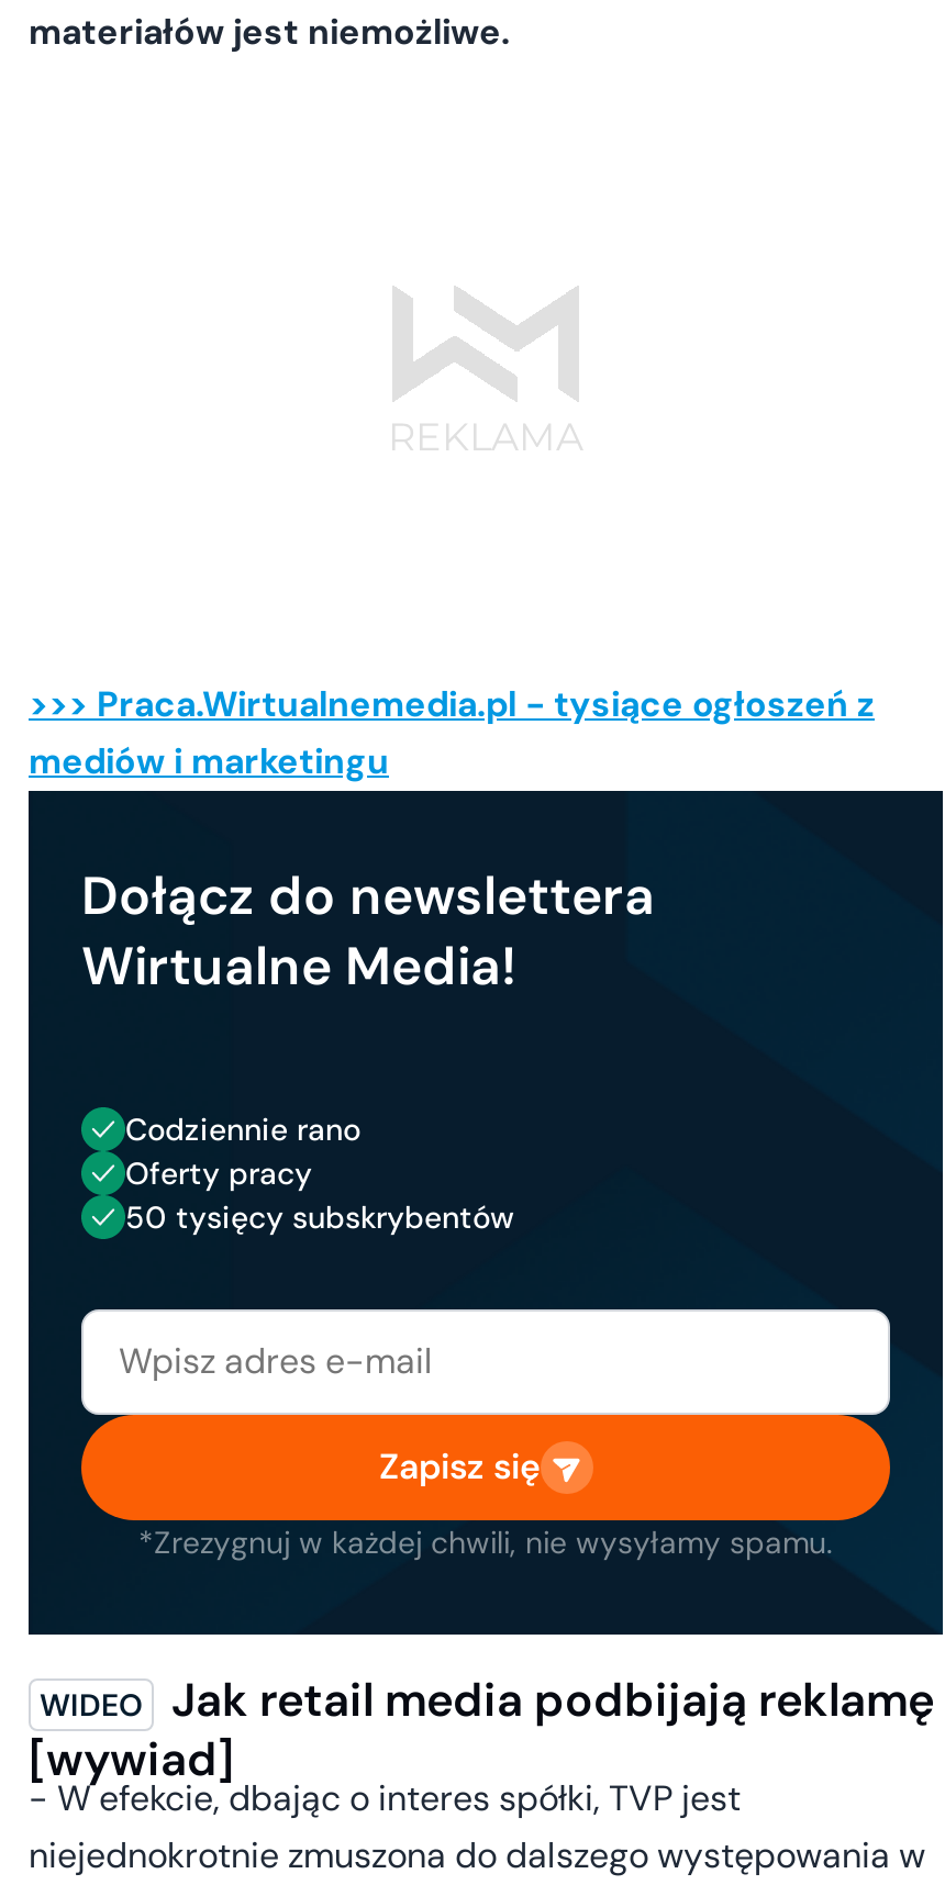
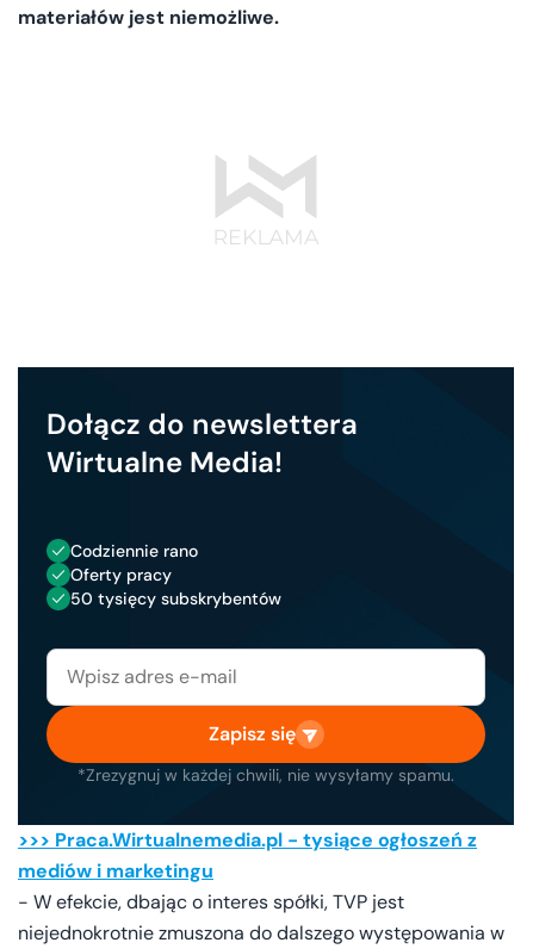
moved [29,681,875,784] -> [18,827,477,883]: >>> Praca.Wirtualnemedia.pl - tysiące ogłoszeń z | mediów i marketingu
[29,1669,934,1788] Jak retail media podbijają reklamę | [wywiad] -> none

